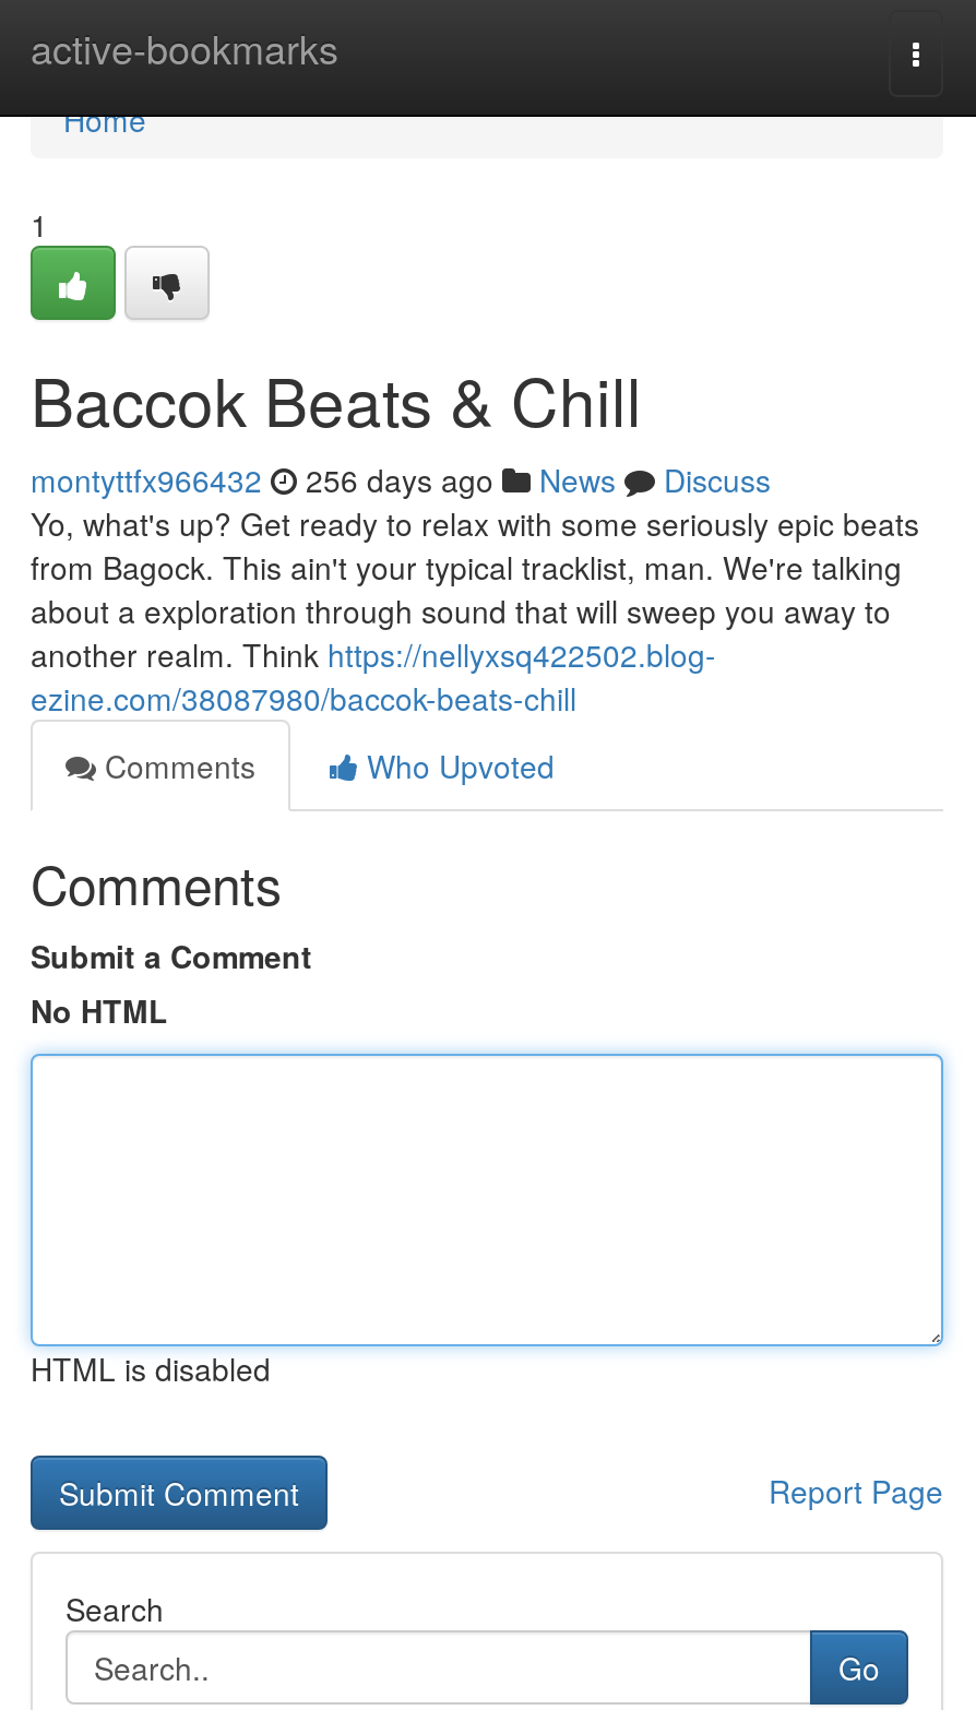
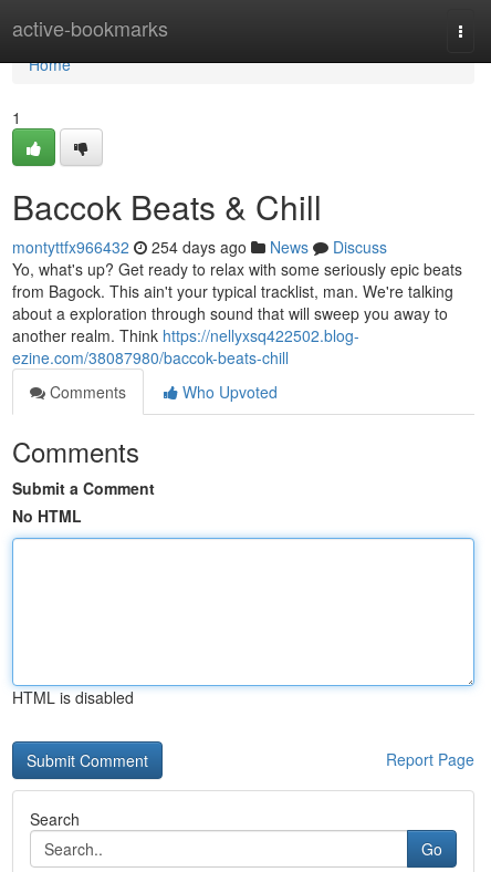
[31,458,771,501] montyttfx966432 256 days ago News Discuss -> [12,236,387,258] montyttfx966432 254 days ago News Discuss

